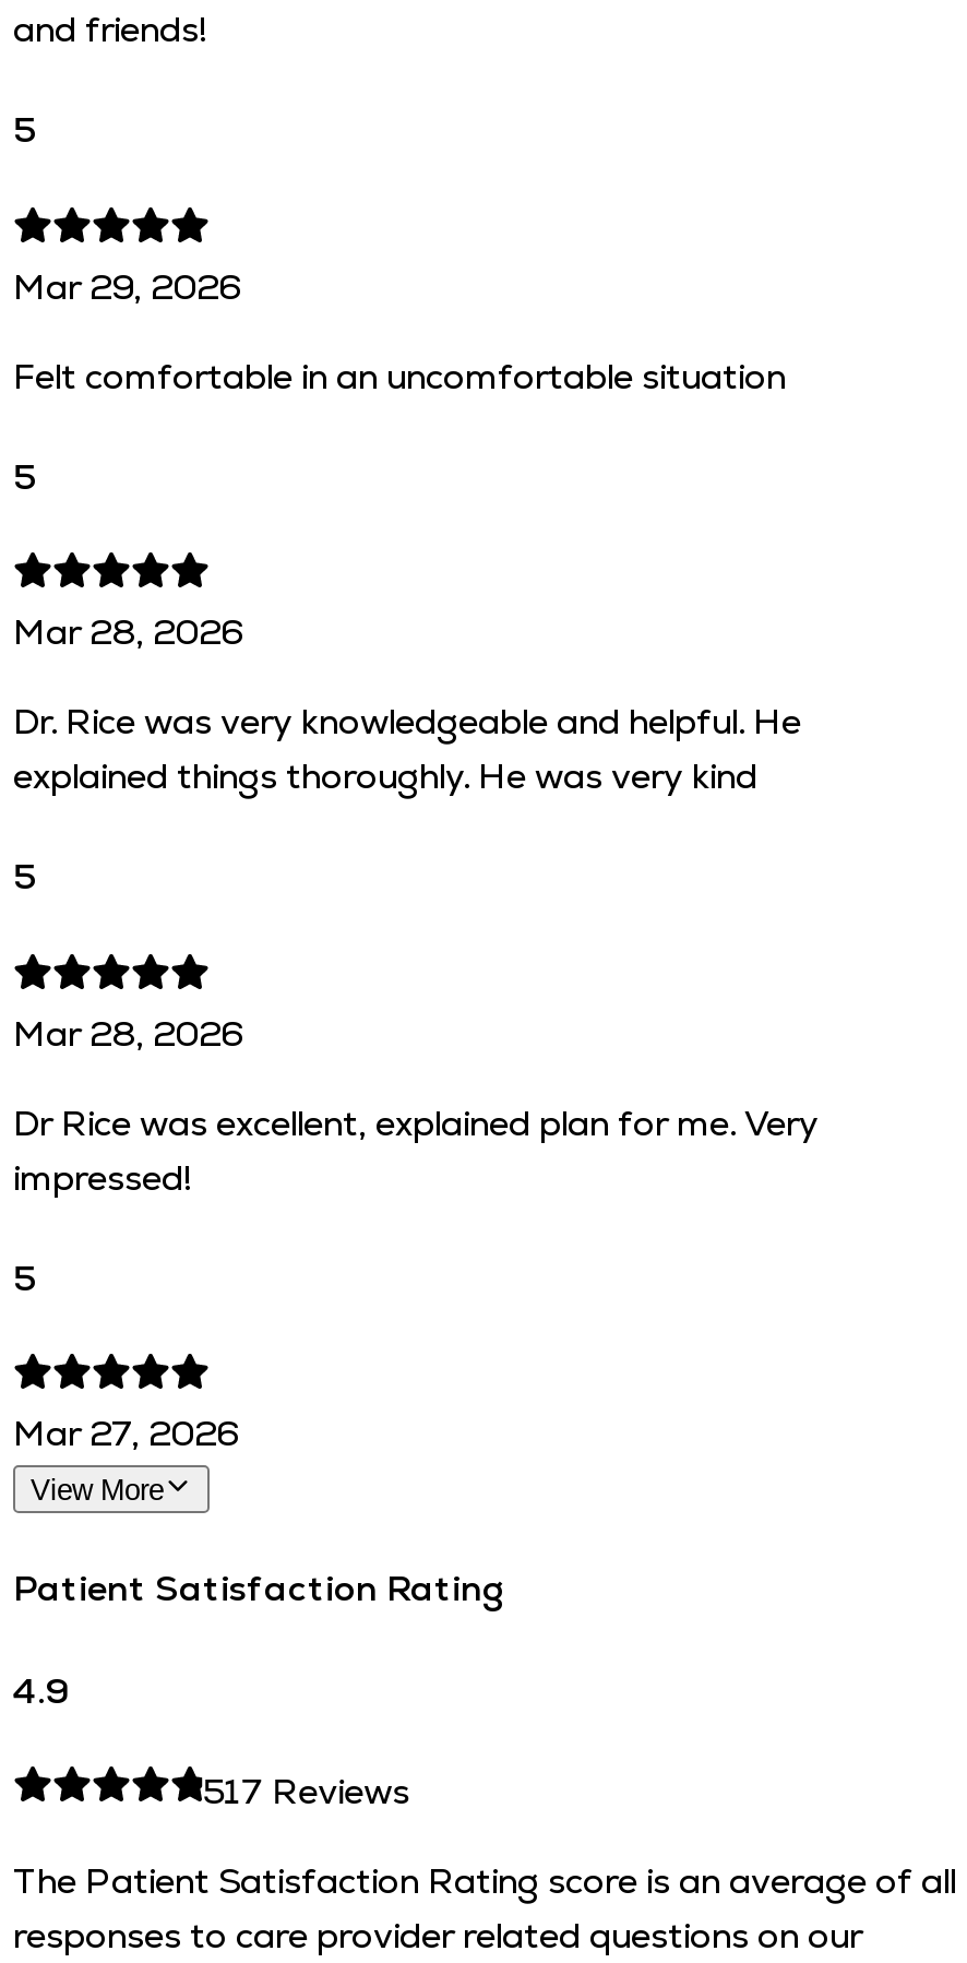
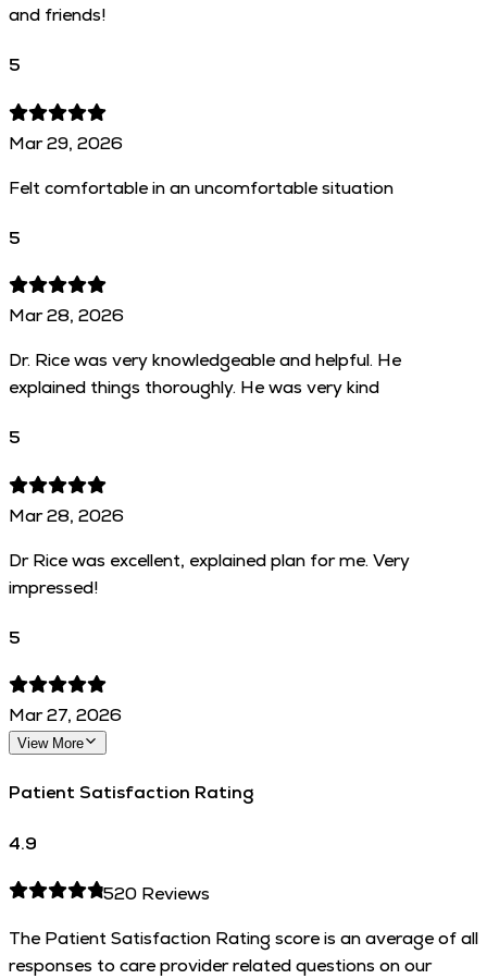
[202,1768,410,1814] 517 Reviews -> [103,882,209,905] 520 Reviews

